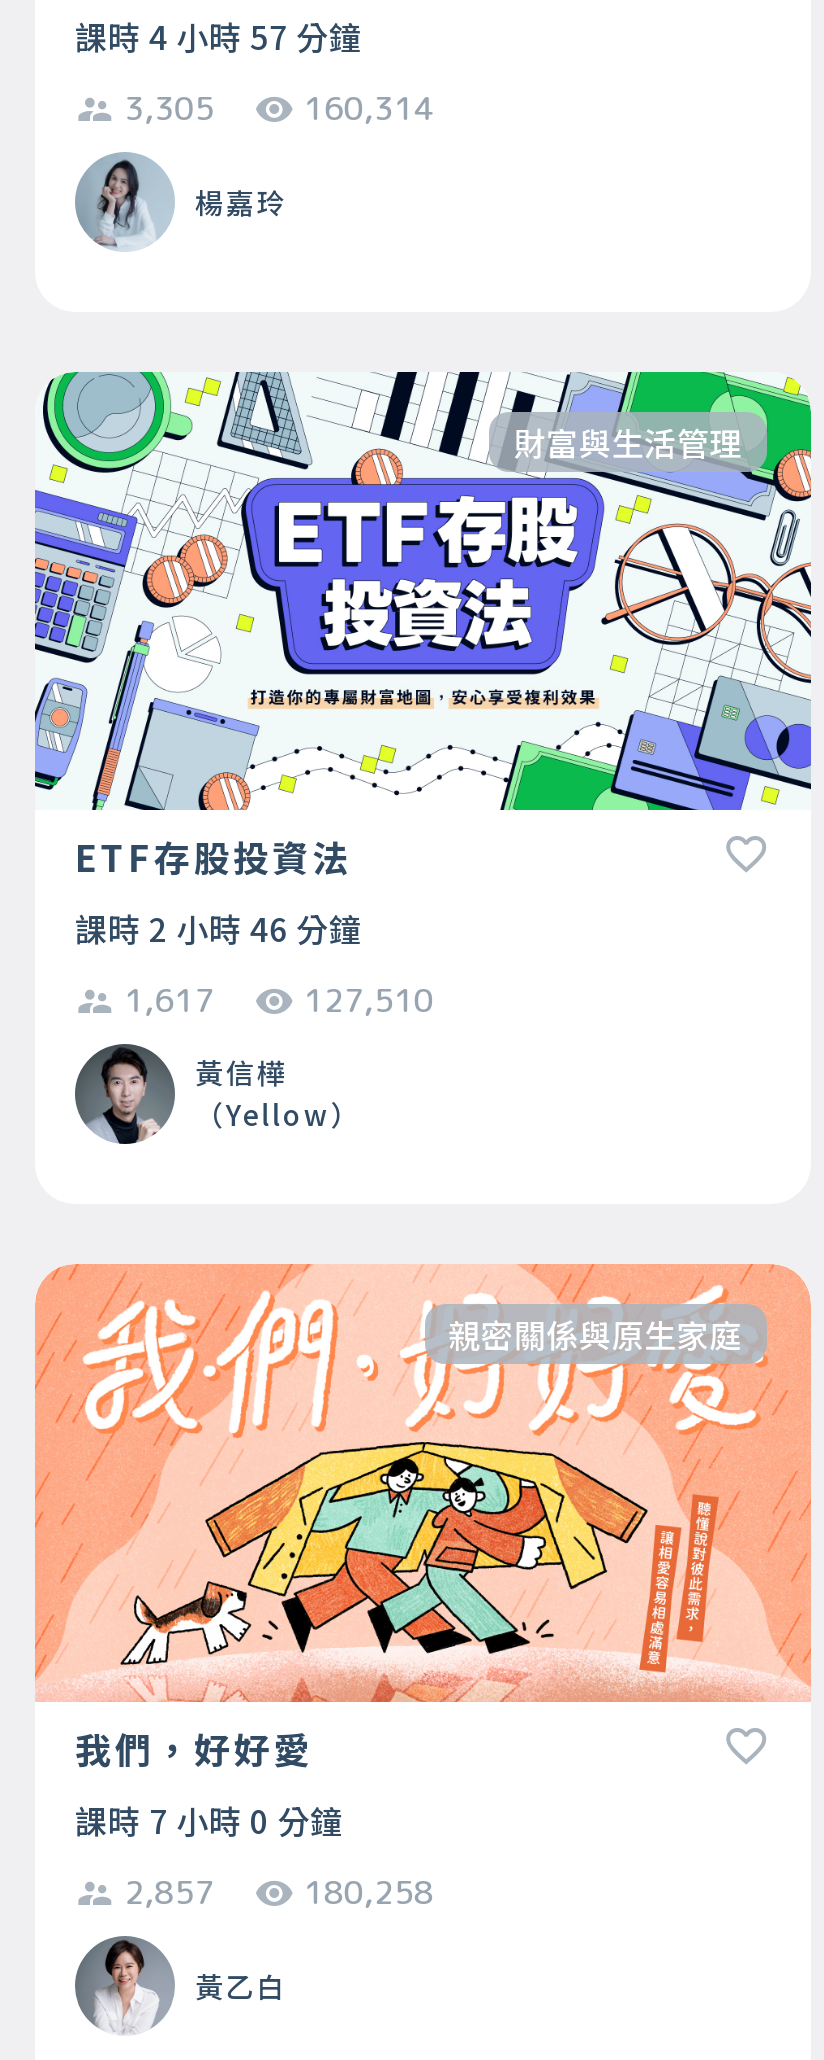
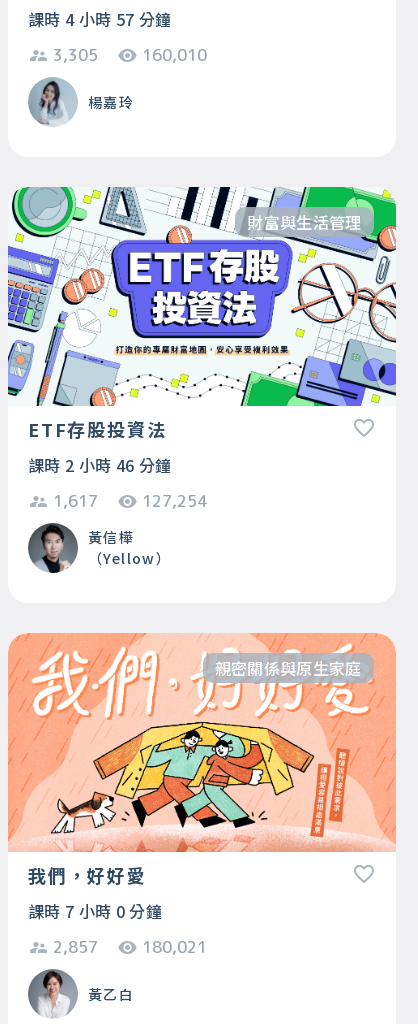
[304,87,434,131] 160,314 -> [142,44,207,66] 160,010
[304,979,434,1023] 127,510 -> [142,490,207,512] 127,254
[304,1870,434,1914] 180,258 -> [142,936,207,958] 180,021

